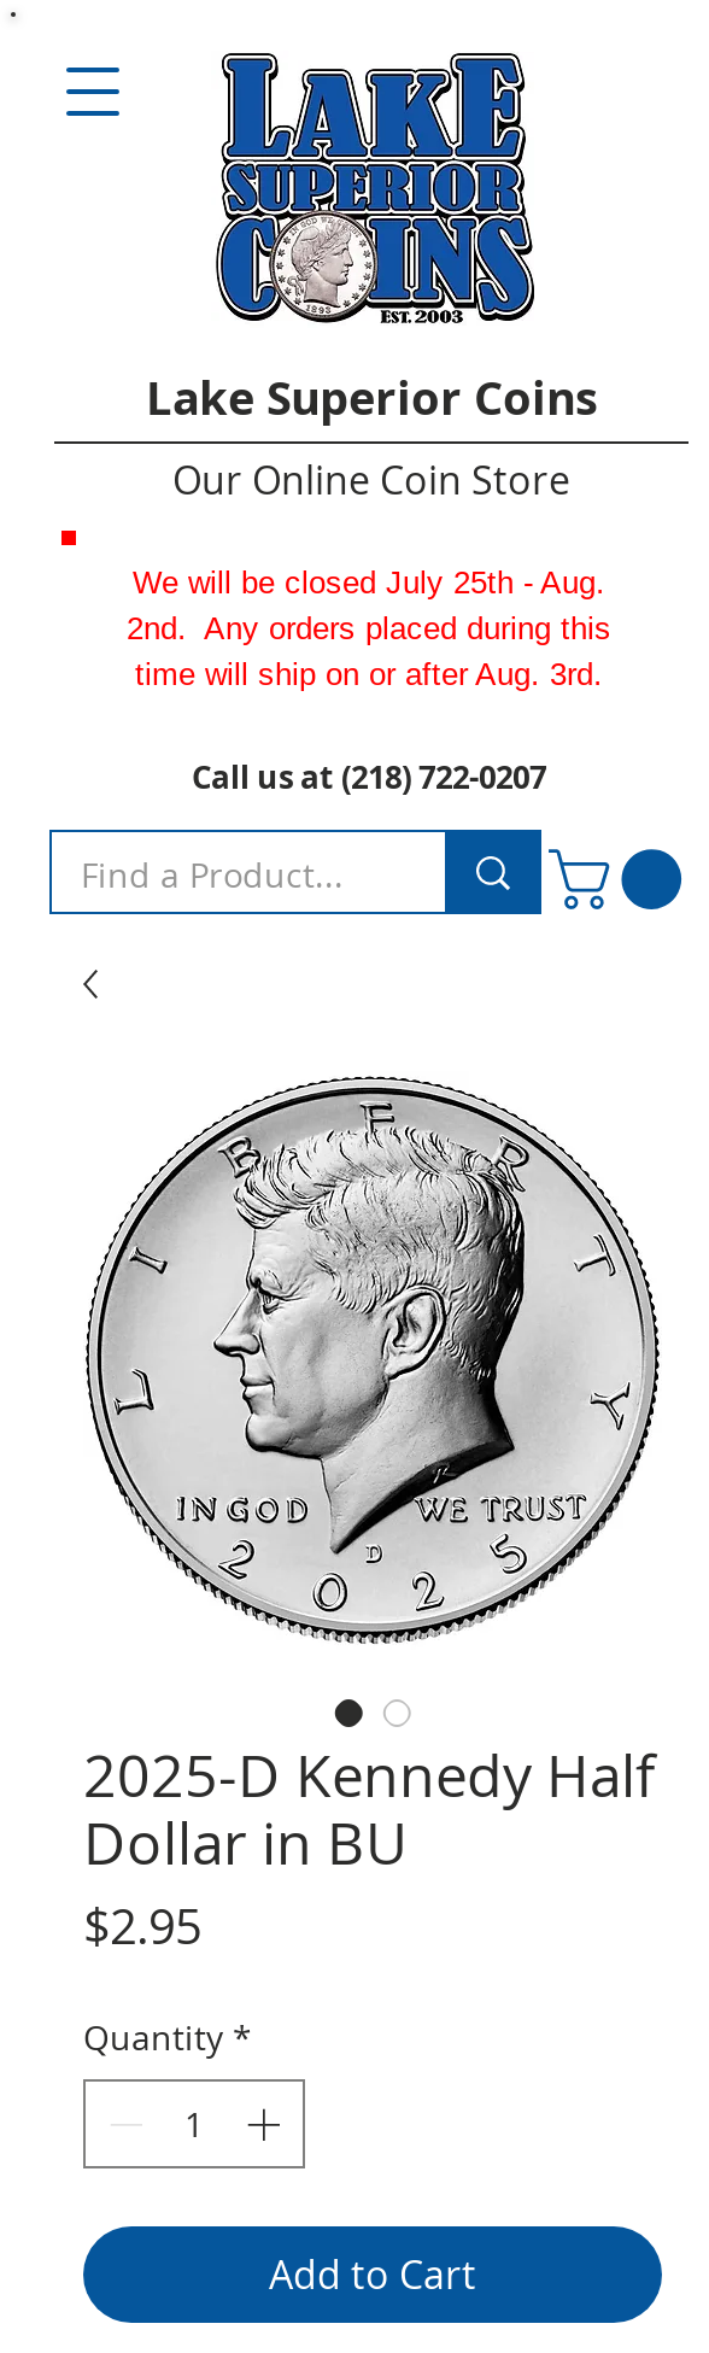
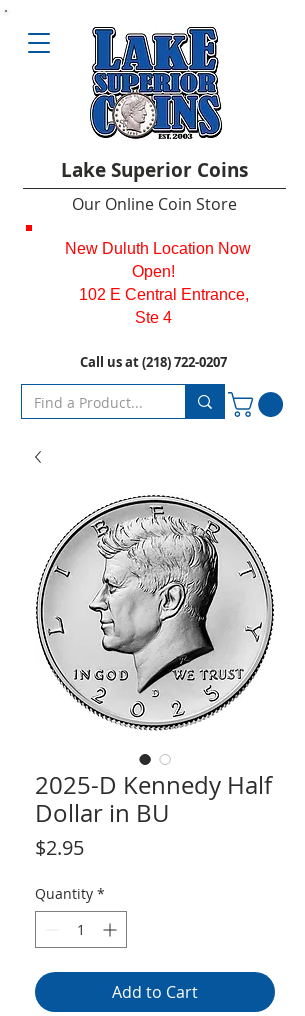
[127,564,611,692] We will be closed July 25th - Aug. | 2nd. Any orders placed during this | time will ship on or after Aug. 3rd. -> [56,240,250,326] New Duluth Location Now | Open! | 102 E Central Entrance, | Ste 4

